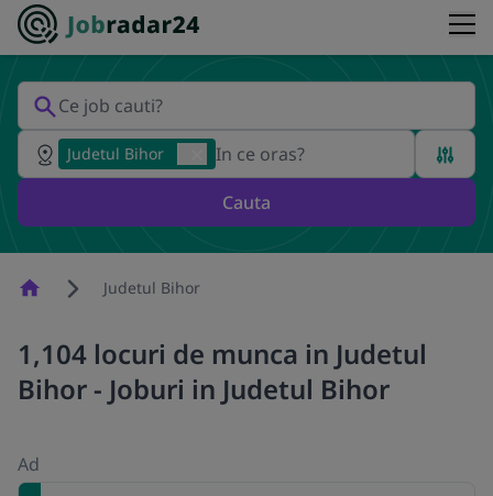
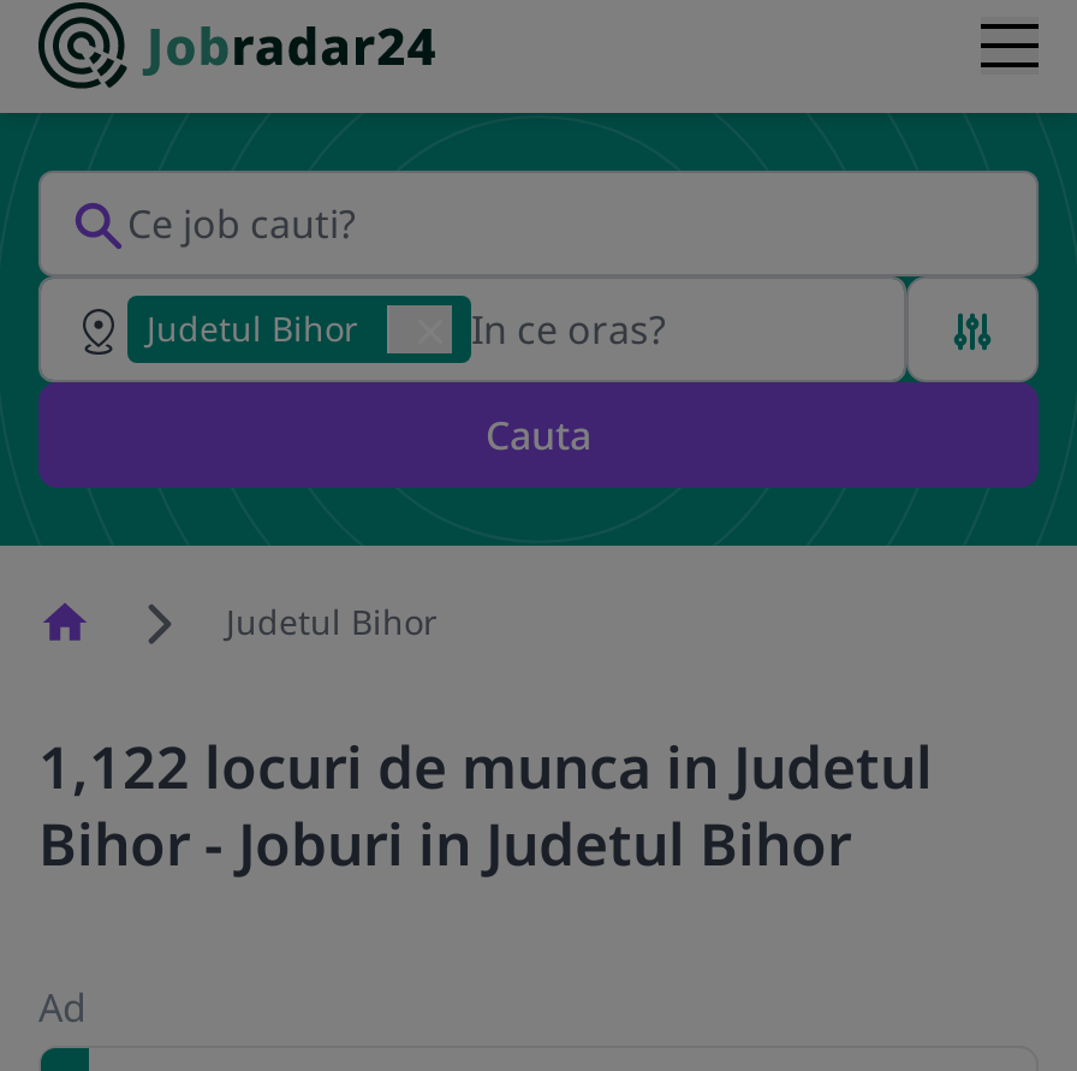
[18,335,427,372] 1,104 locuri de munca in Judetul -> [38,726,933,805] 1,122 locuri de munca in Judetul

